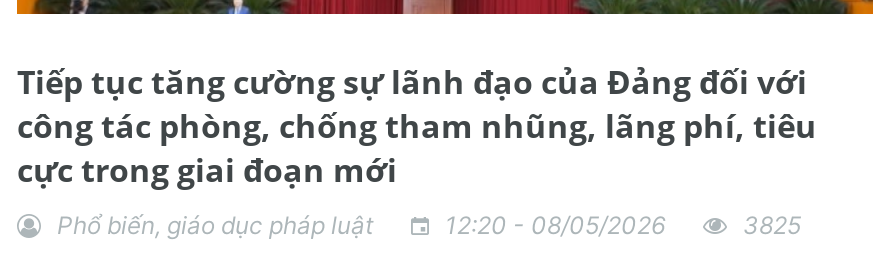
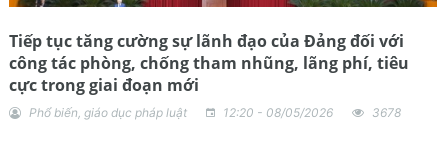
[743,209,801,239] 3825 -> [372,105,401,120] 3678

